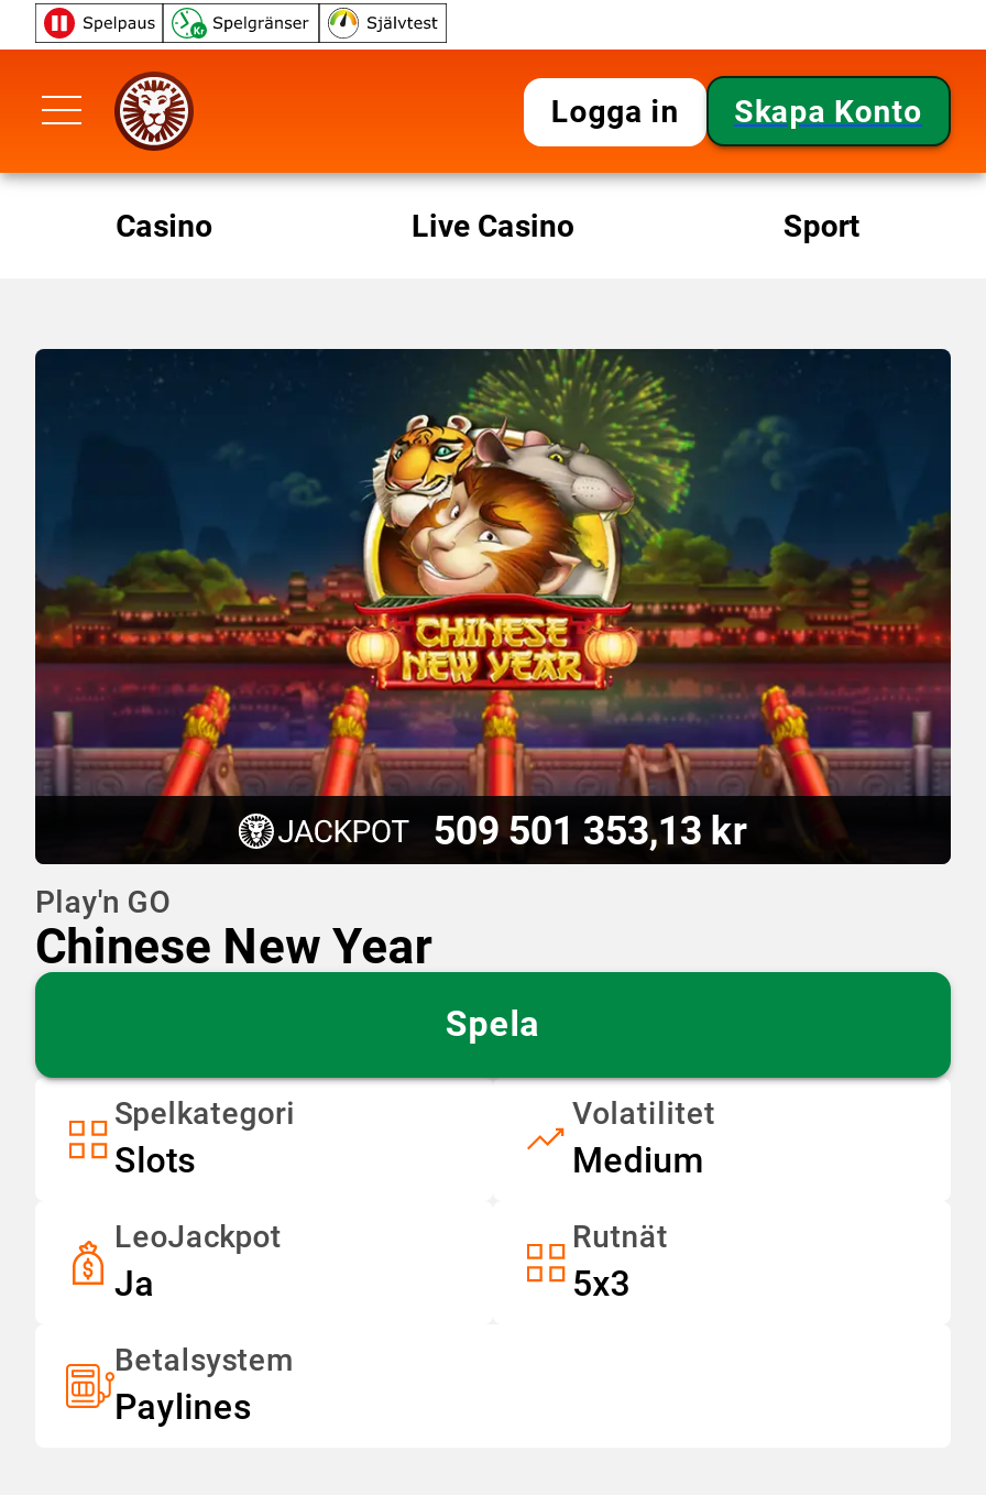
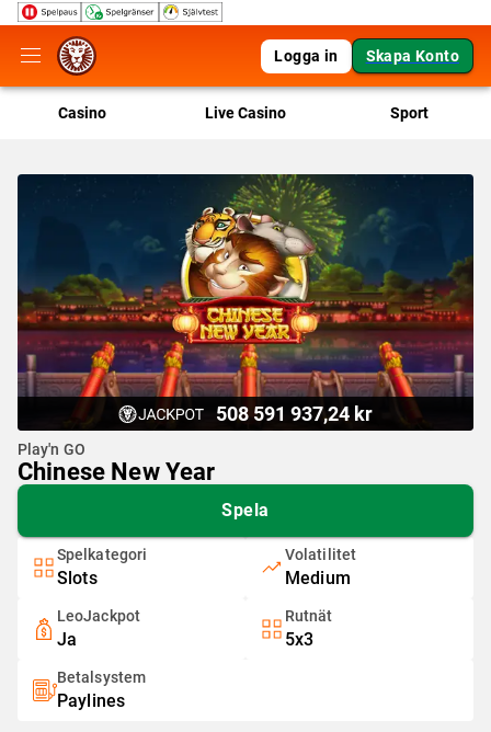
[433,807,748,853] 509 501 353,13 kr -> [216,402,373,425] 508 591 937,24 kr

